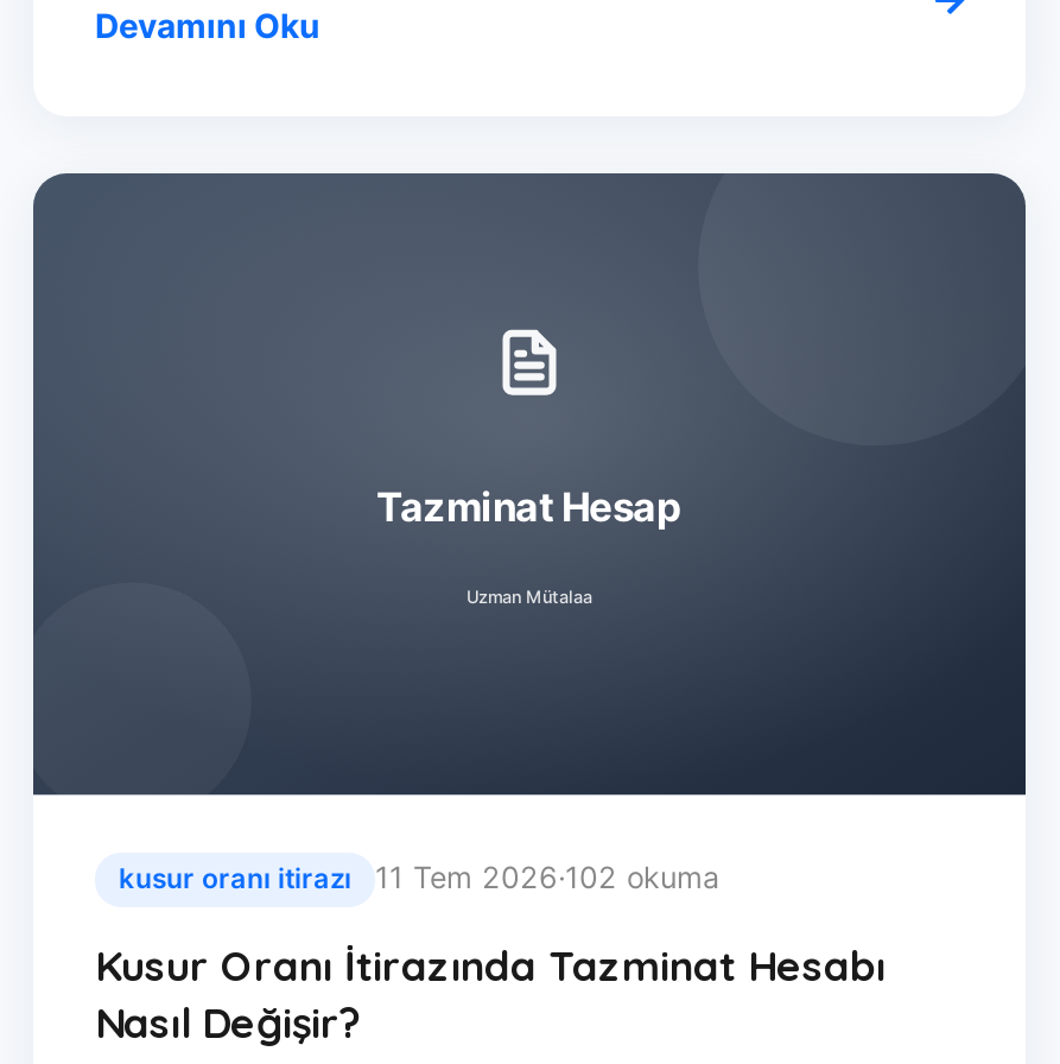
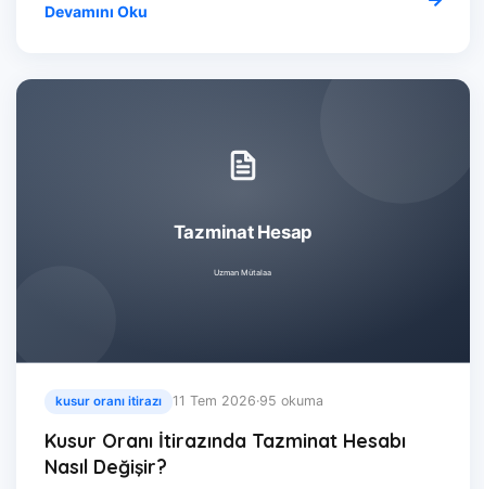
[119,860,719,895] kusur oranı itirazı 11 Tem 2026·102 okuma -> [55,393,323,409] kusur oranı itirazı 11 Tem 2026·95 okuma

